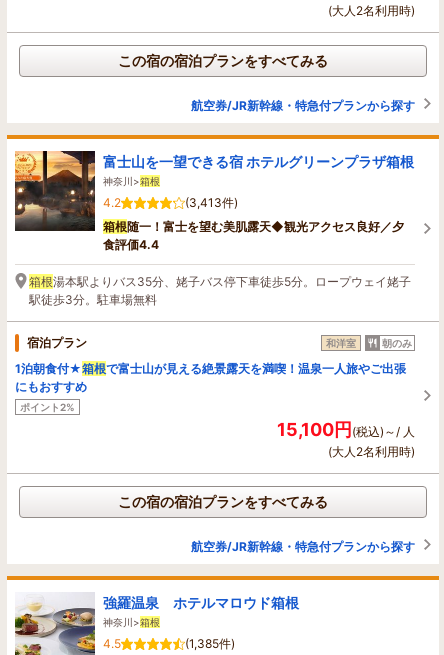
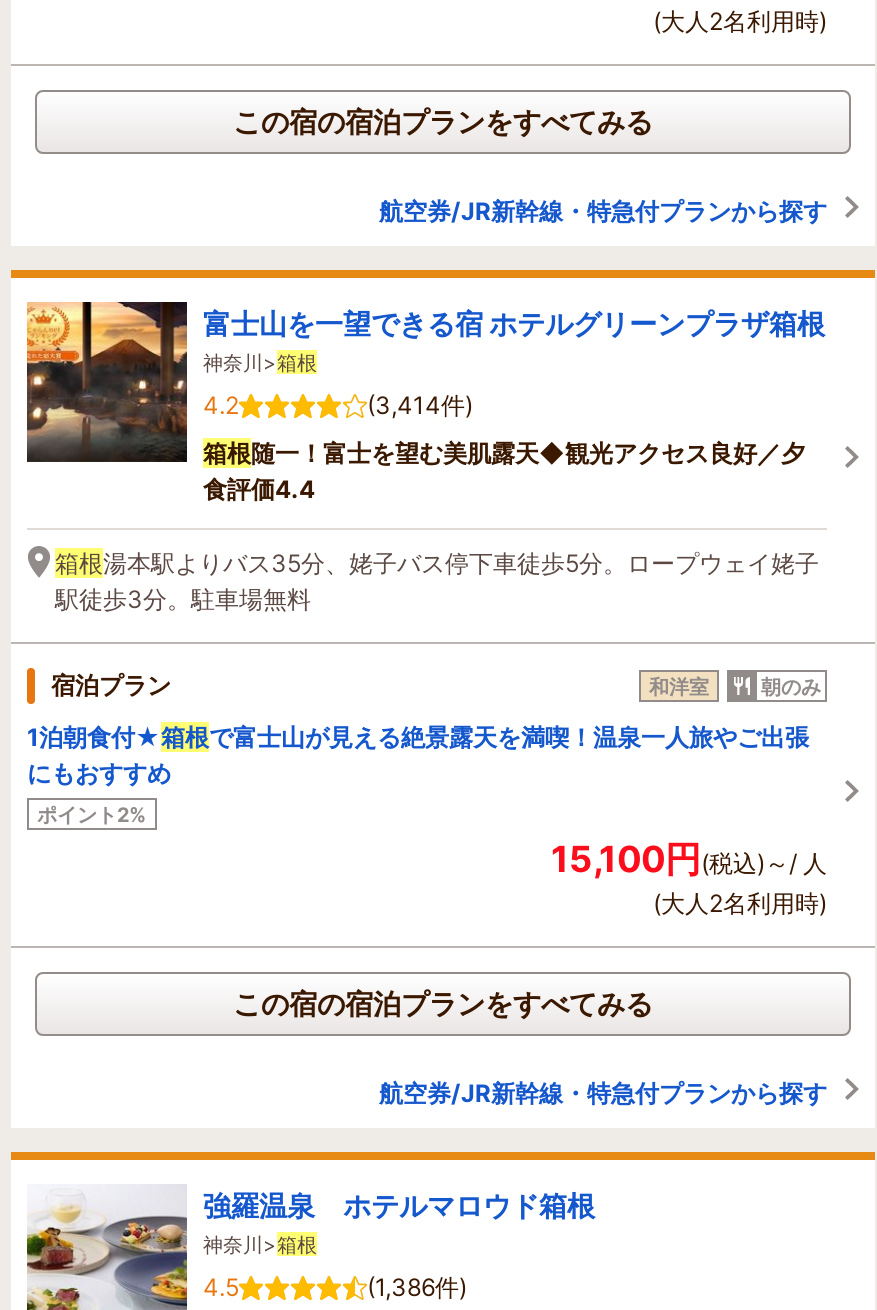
[185,195,238,210] (3,413件) -> [367,389,473,419] (3,414件)
[185,636,235,651] (1,385件) -> [367,1271,467,1301] (1,386件)

